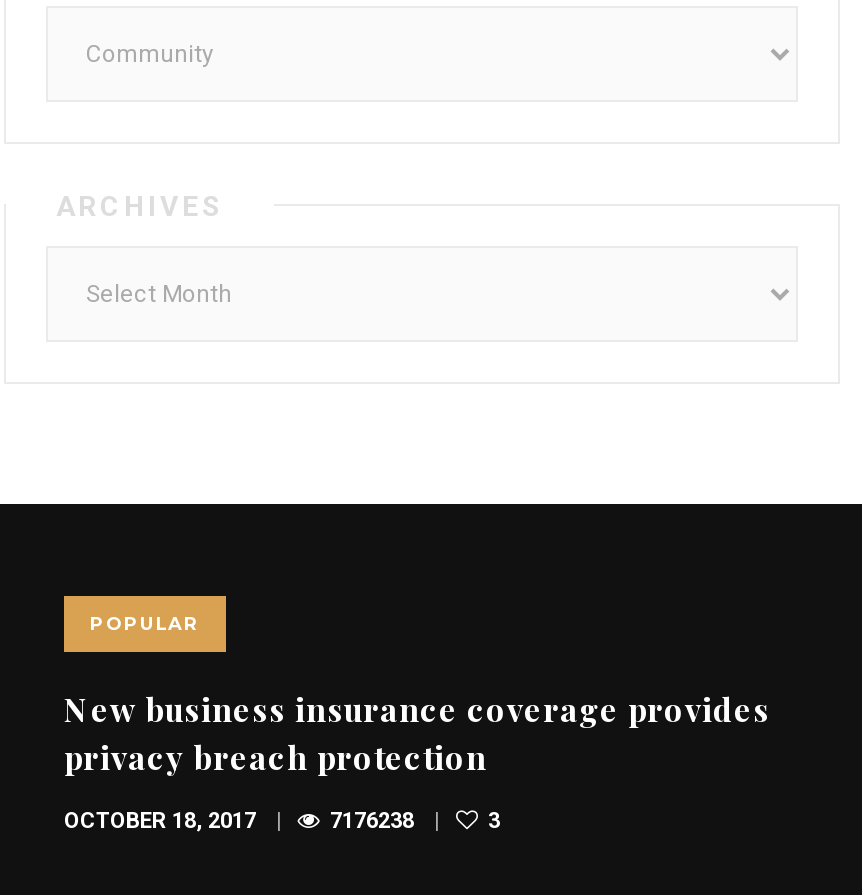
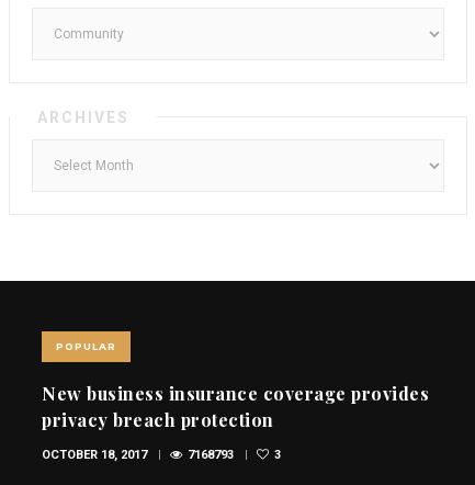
[330,808,414,834] 7176238 -> [188,448,234,462] 7168793

